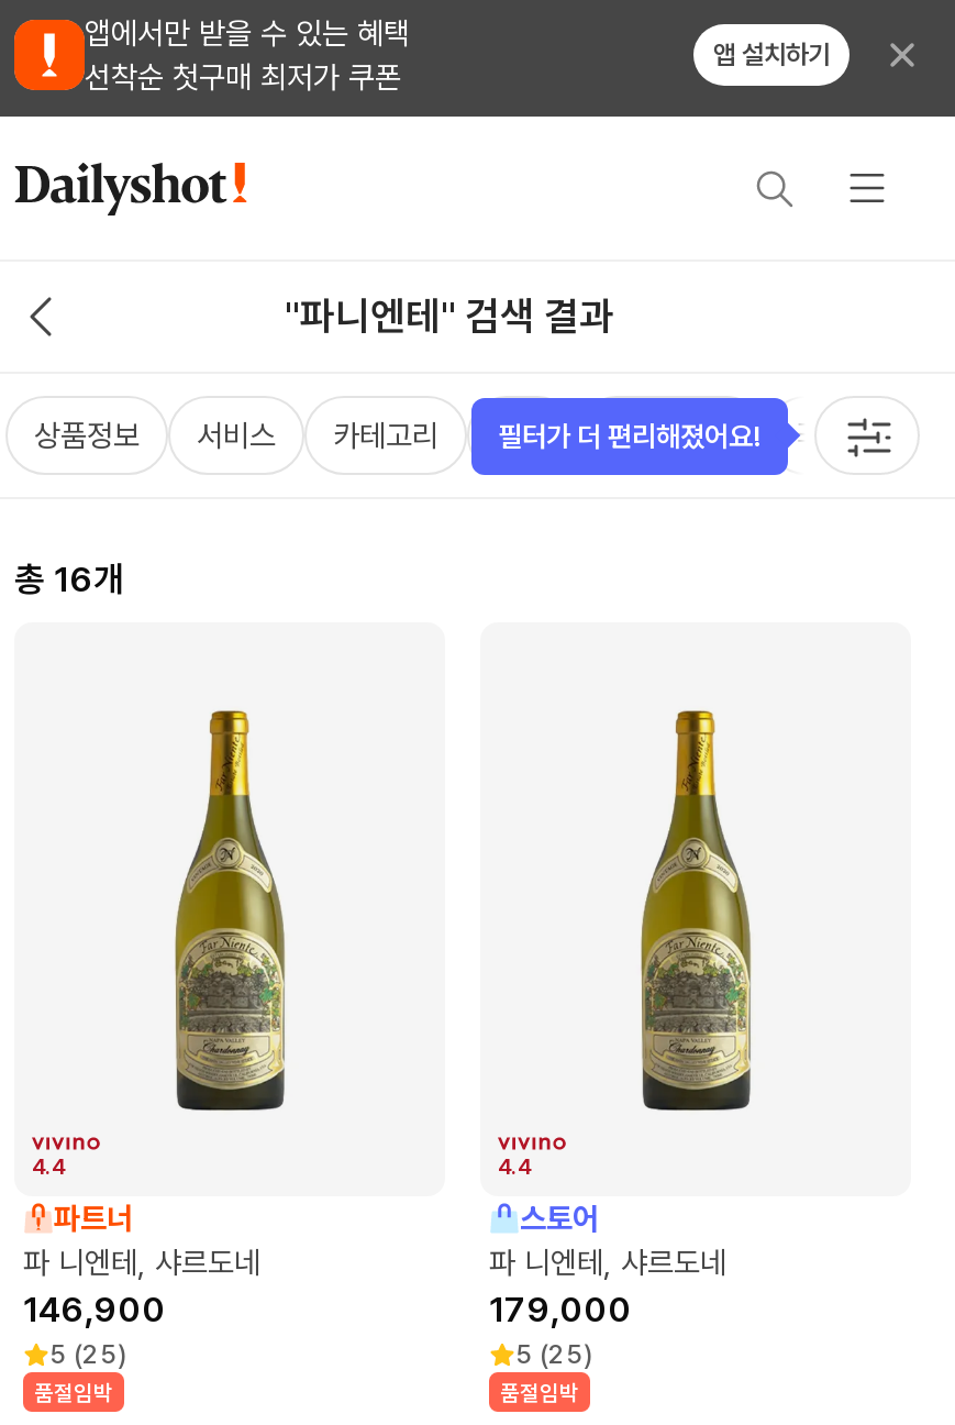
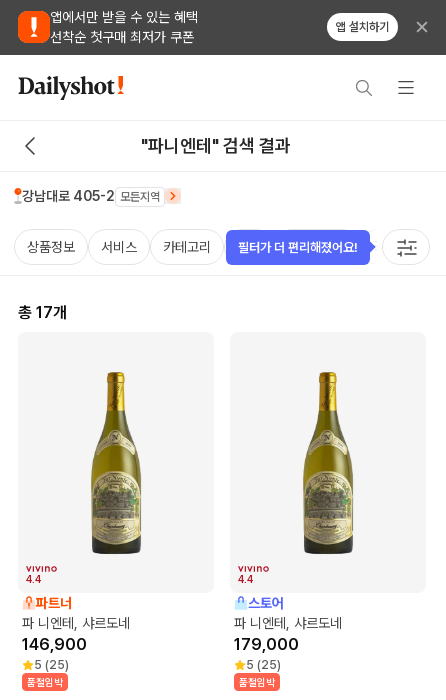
none -> [22,187,160,204] 강남대로 405-2 모든지역
[14,557,124,599] 총 16개 -> [18,302,67,321] 총 17개

